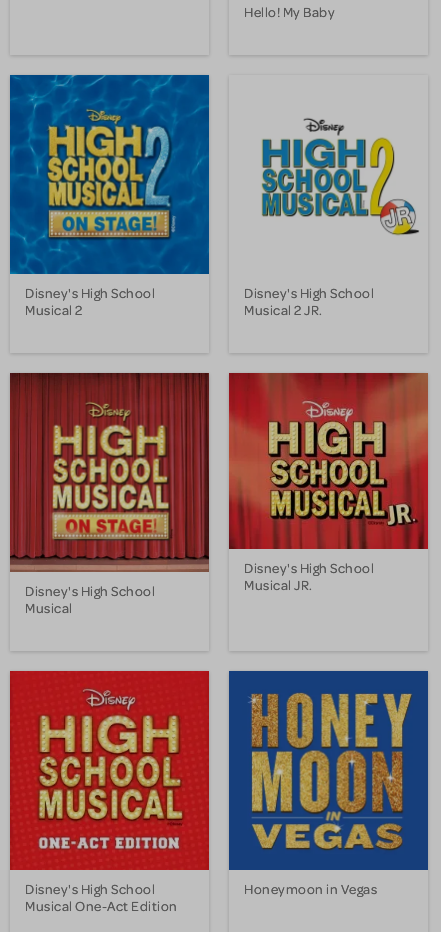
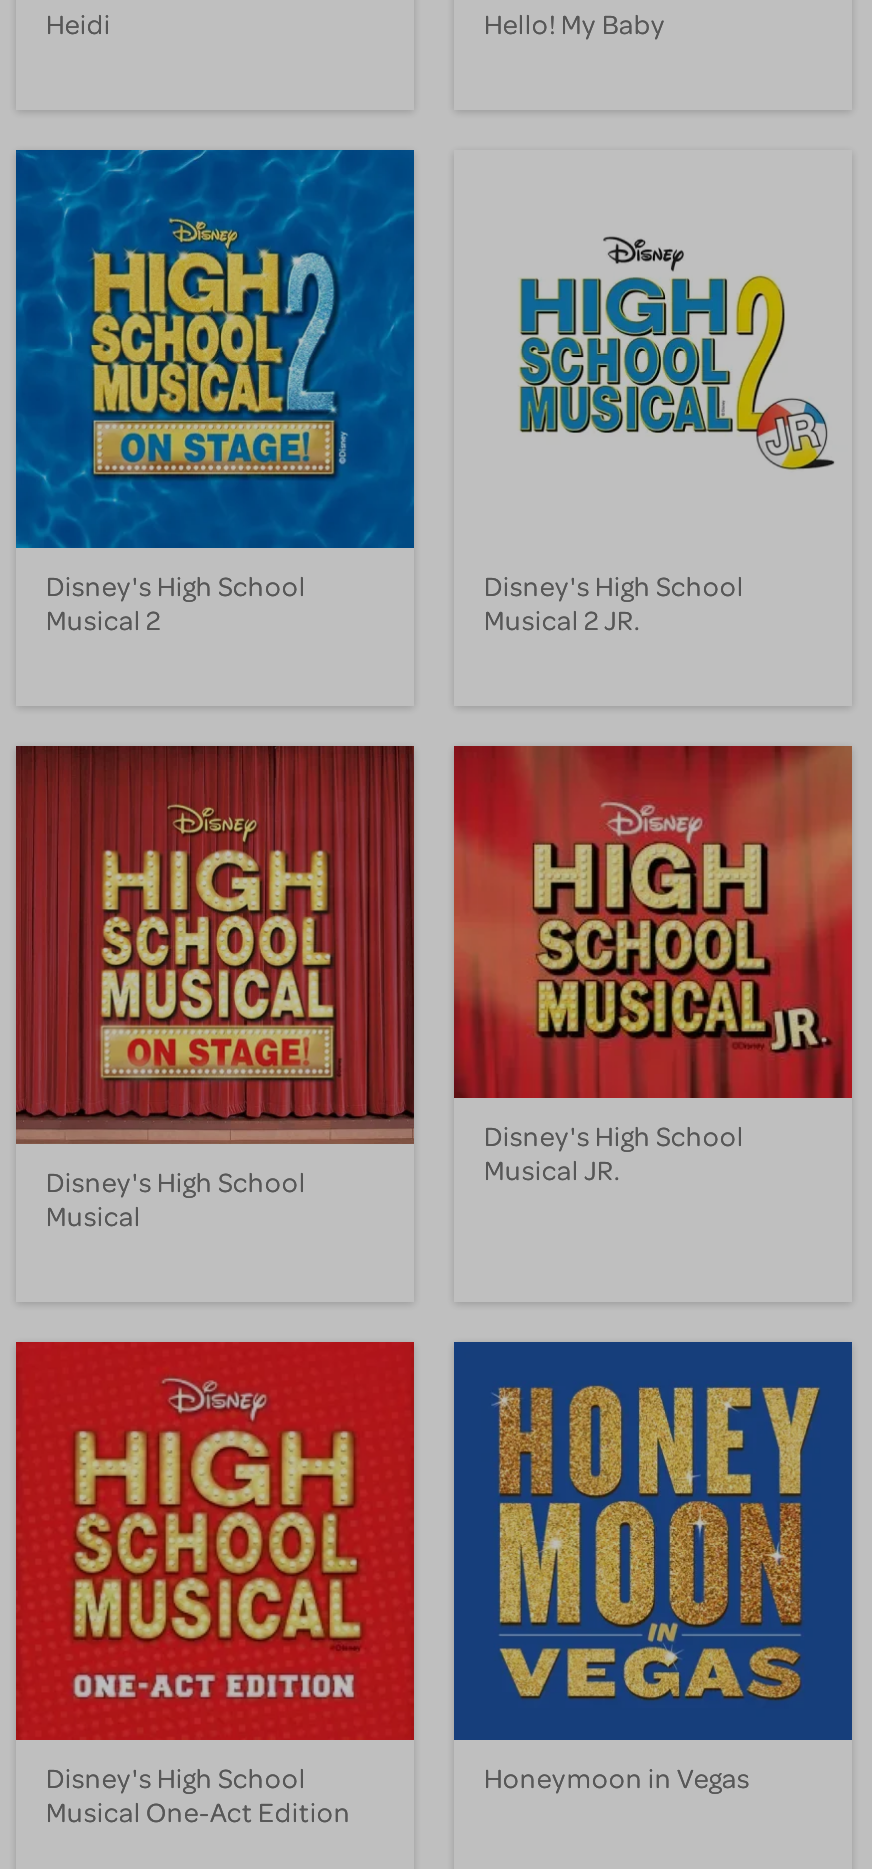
none -> [46,7,111,41] Heidi

